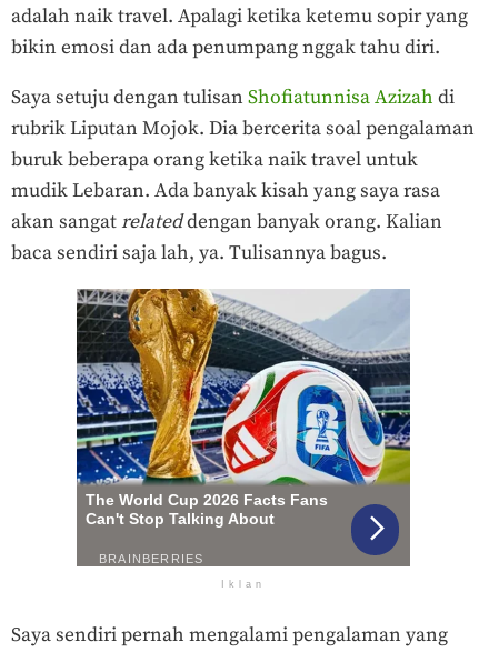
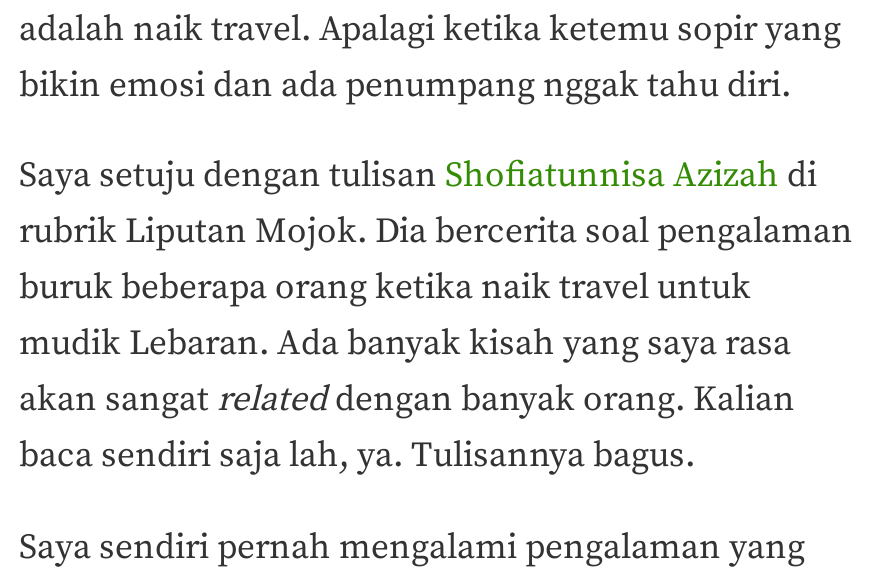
[76,288,411,589] [image] | Iklan -> none

